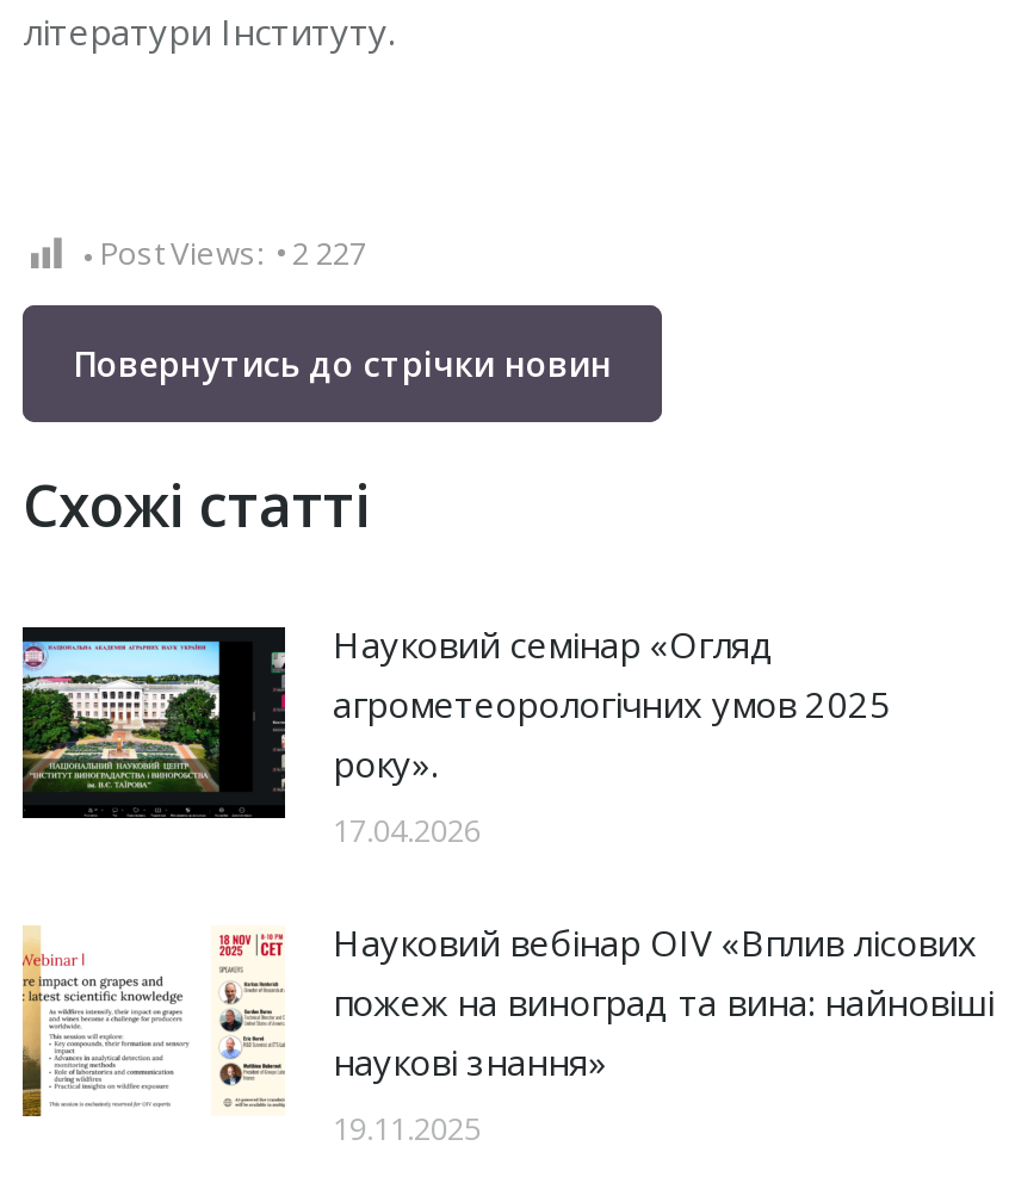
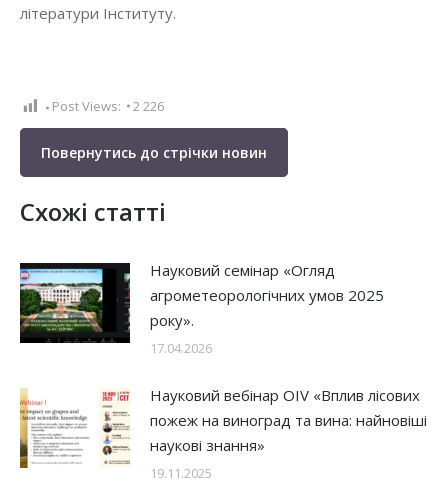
[99,231,366,274] Post Views: 2 227 -> [52,97,164,115] Post Views: 2 226

